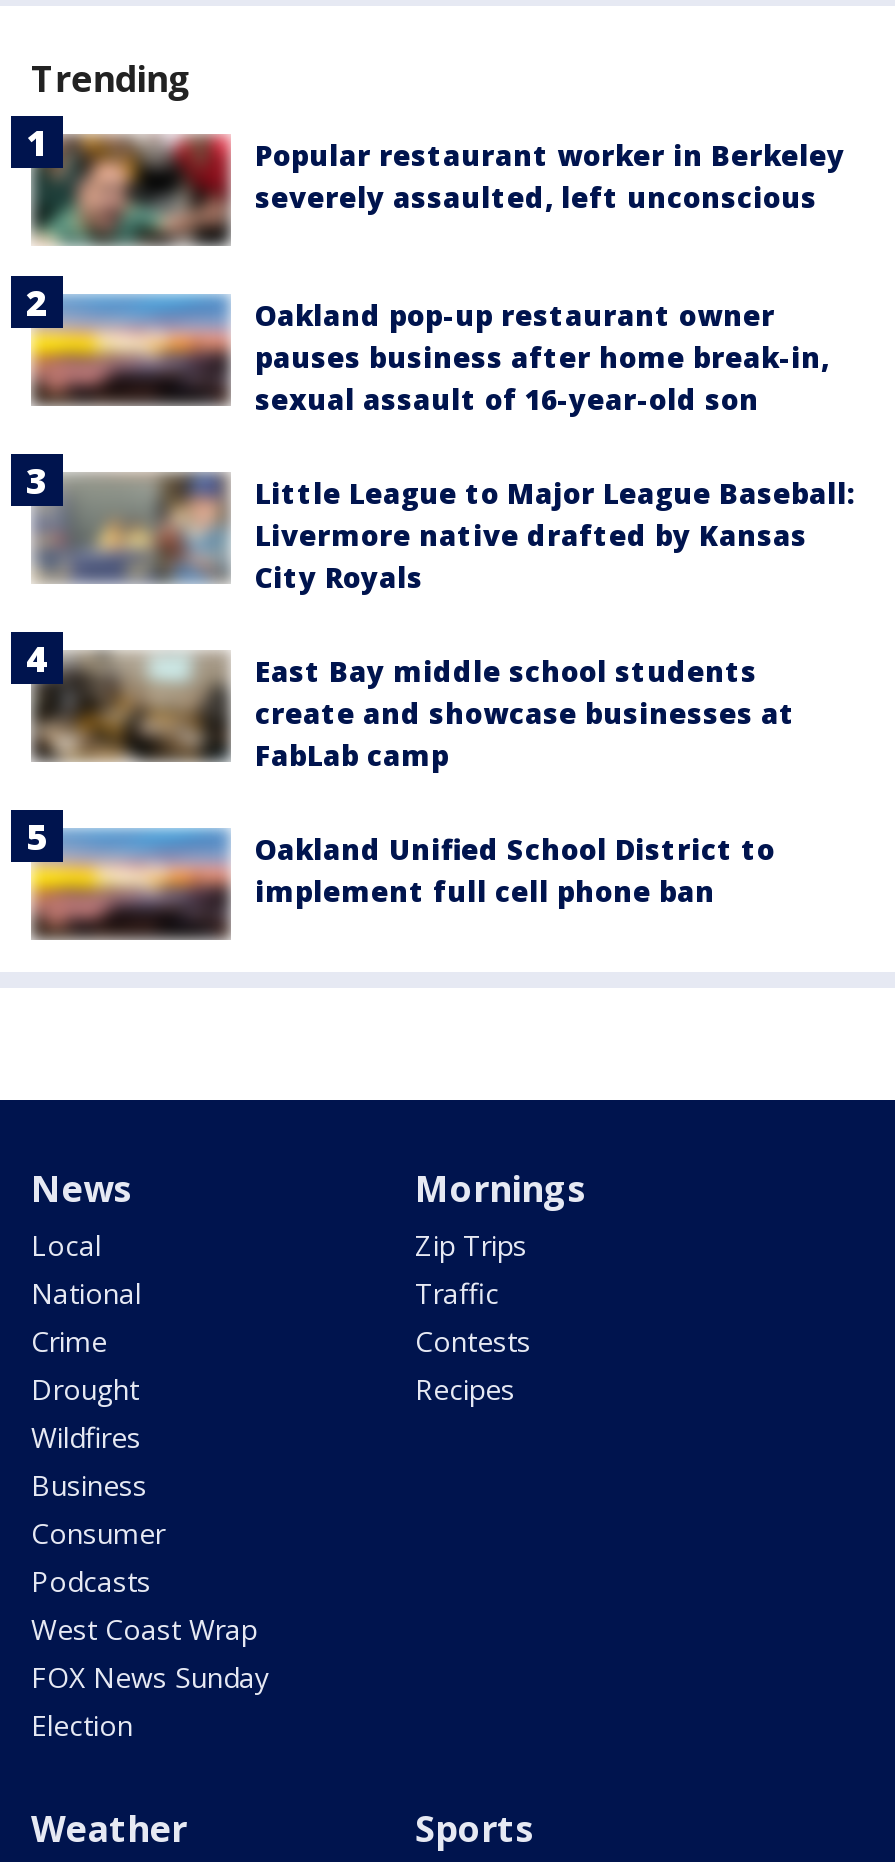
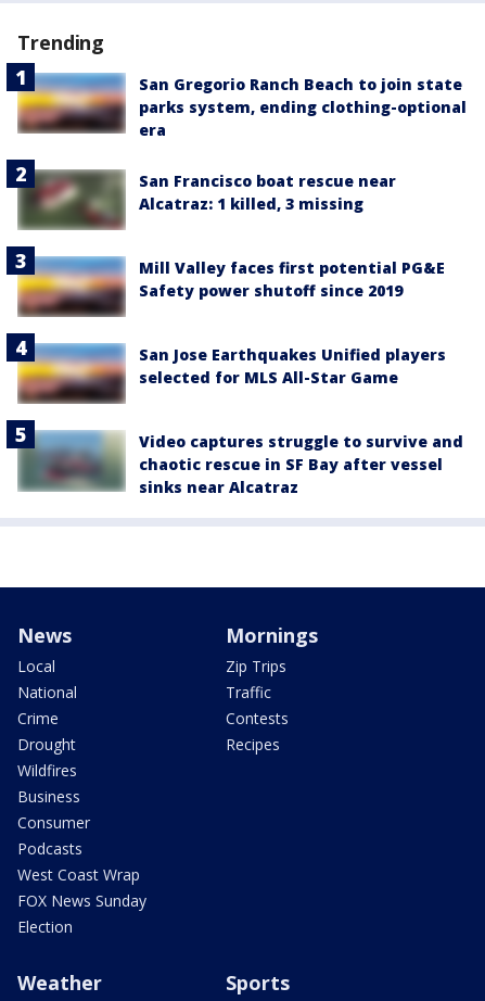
[29,134,845,246] [image] | Popular restaurant worker in Berkeley | severely assaulted, left unconscious -> [16,73,467,140] [image] | San Gregorio Ranch Beach to join state | parks system, ending clothing-optional | era
[9,274,829,424] [image] | Oakland pop-up restaurant owner | pauses business after home break-in, | sexual assault of 16-year-old son -> [5,150,396,231] [image] | San Francisco boat rescue near | Alcatraz: 1 killed, 3 missing
[31,468,855,596] [image] | Little League to Major League Baseball: | Livermore native drafted by Kansas | City Royals -> [17,256,445,317] [image] | Mill Valley faces first potential PG&E | Safety power shutoff since 2019
[31,646,795,774] [image] | East Bay middle school students | create and showcase businesses at | FabLab camp -> [16,343,446,403] [image] | San Jose Earthquakes Unified players | selected for MLS All-Star Game
[9,792,775,942] [image] | Oakland Unified School District to | implement full cell phone ban -> [5,419,463,500] [image] | Video captures struggle to survive and | chaotic rescue in SF Bay after vessel | sinks near Alcatraz

